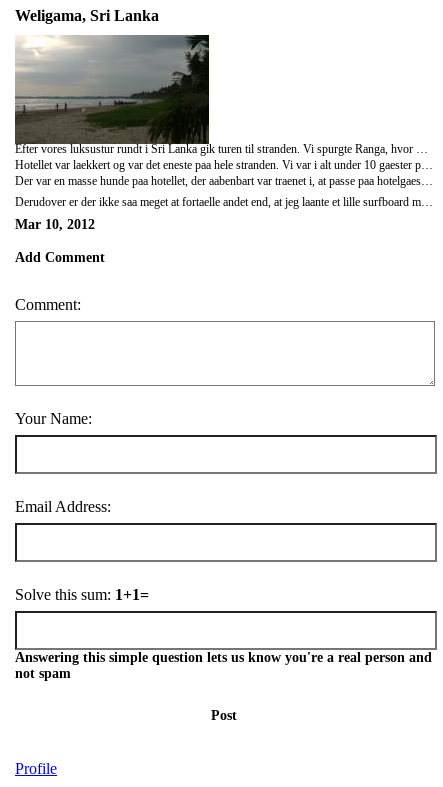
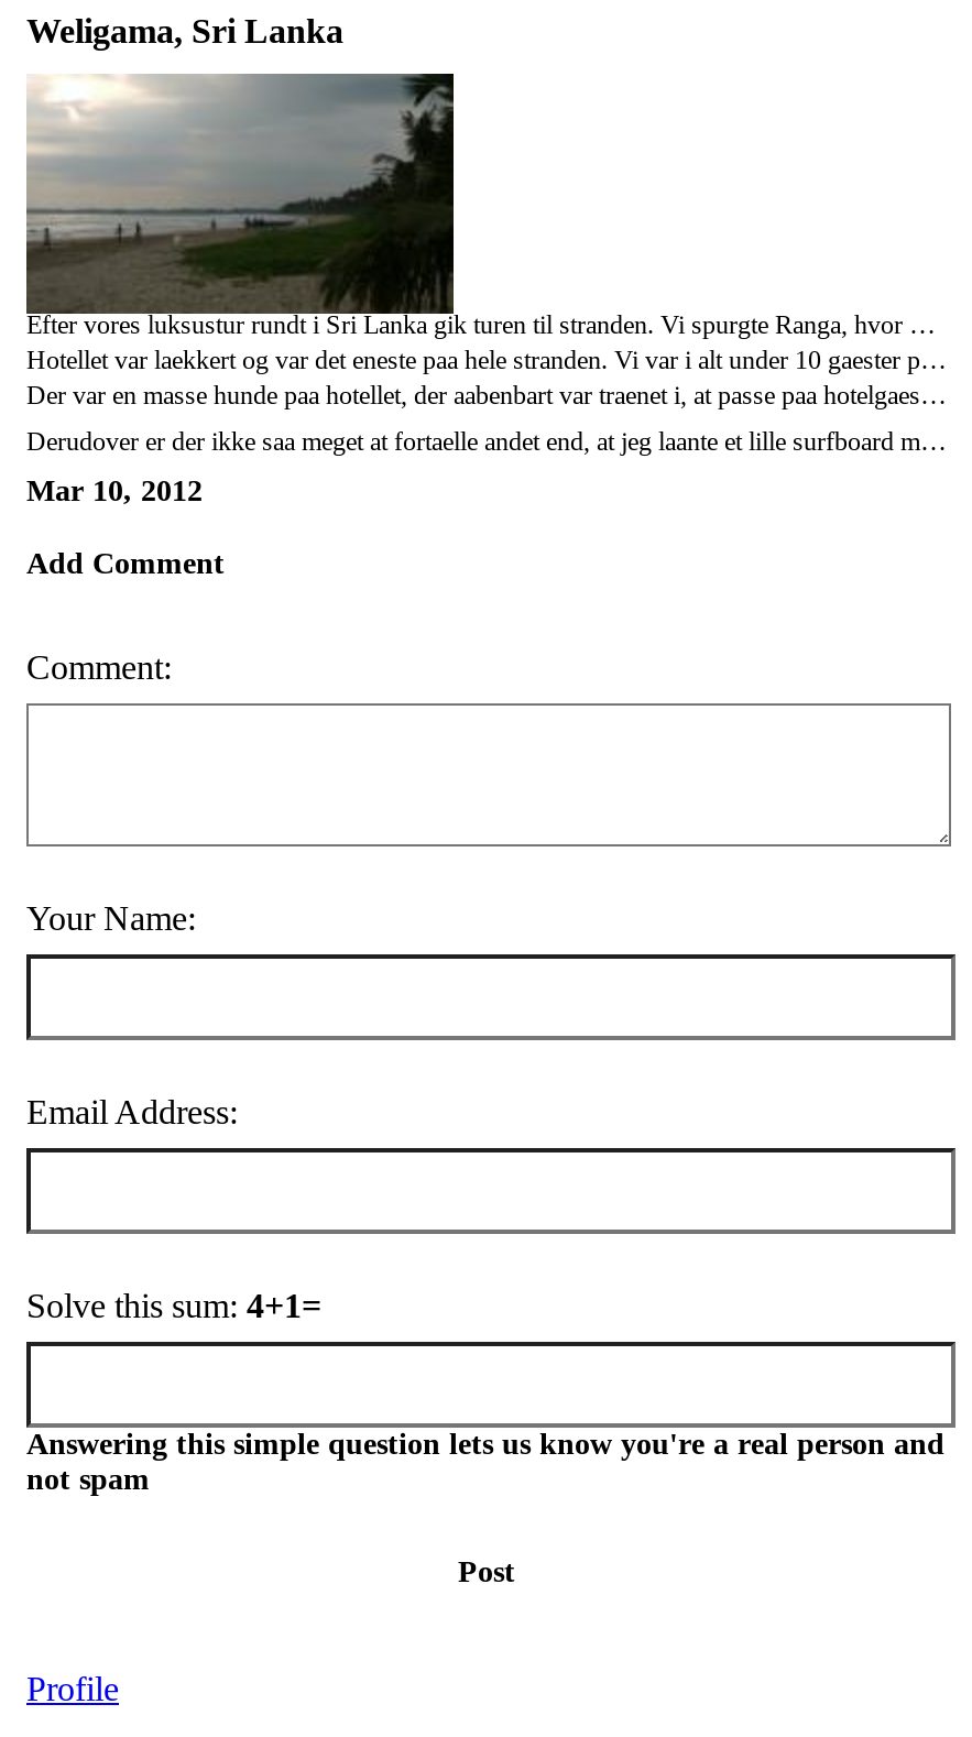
[15,586,149,603] Solve this sum: 1+1= -> [26,1287,321,1324] Solve this sum: 4+1=

